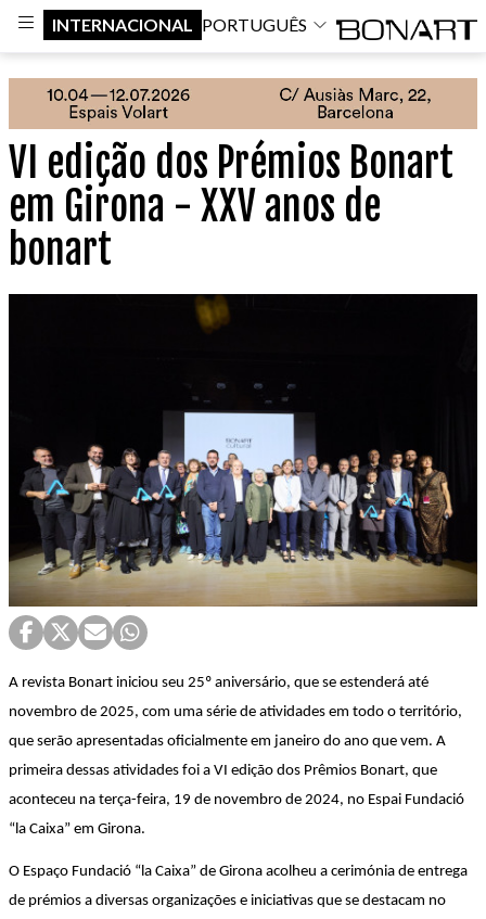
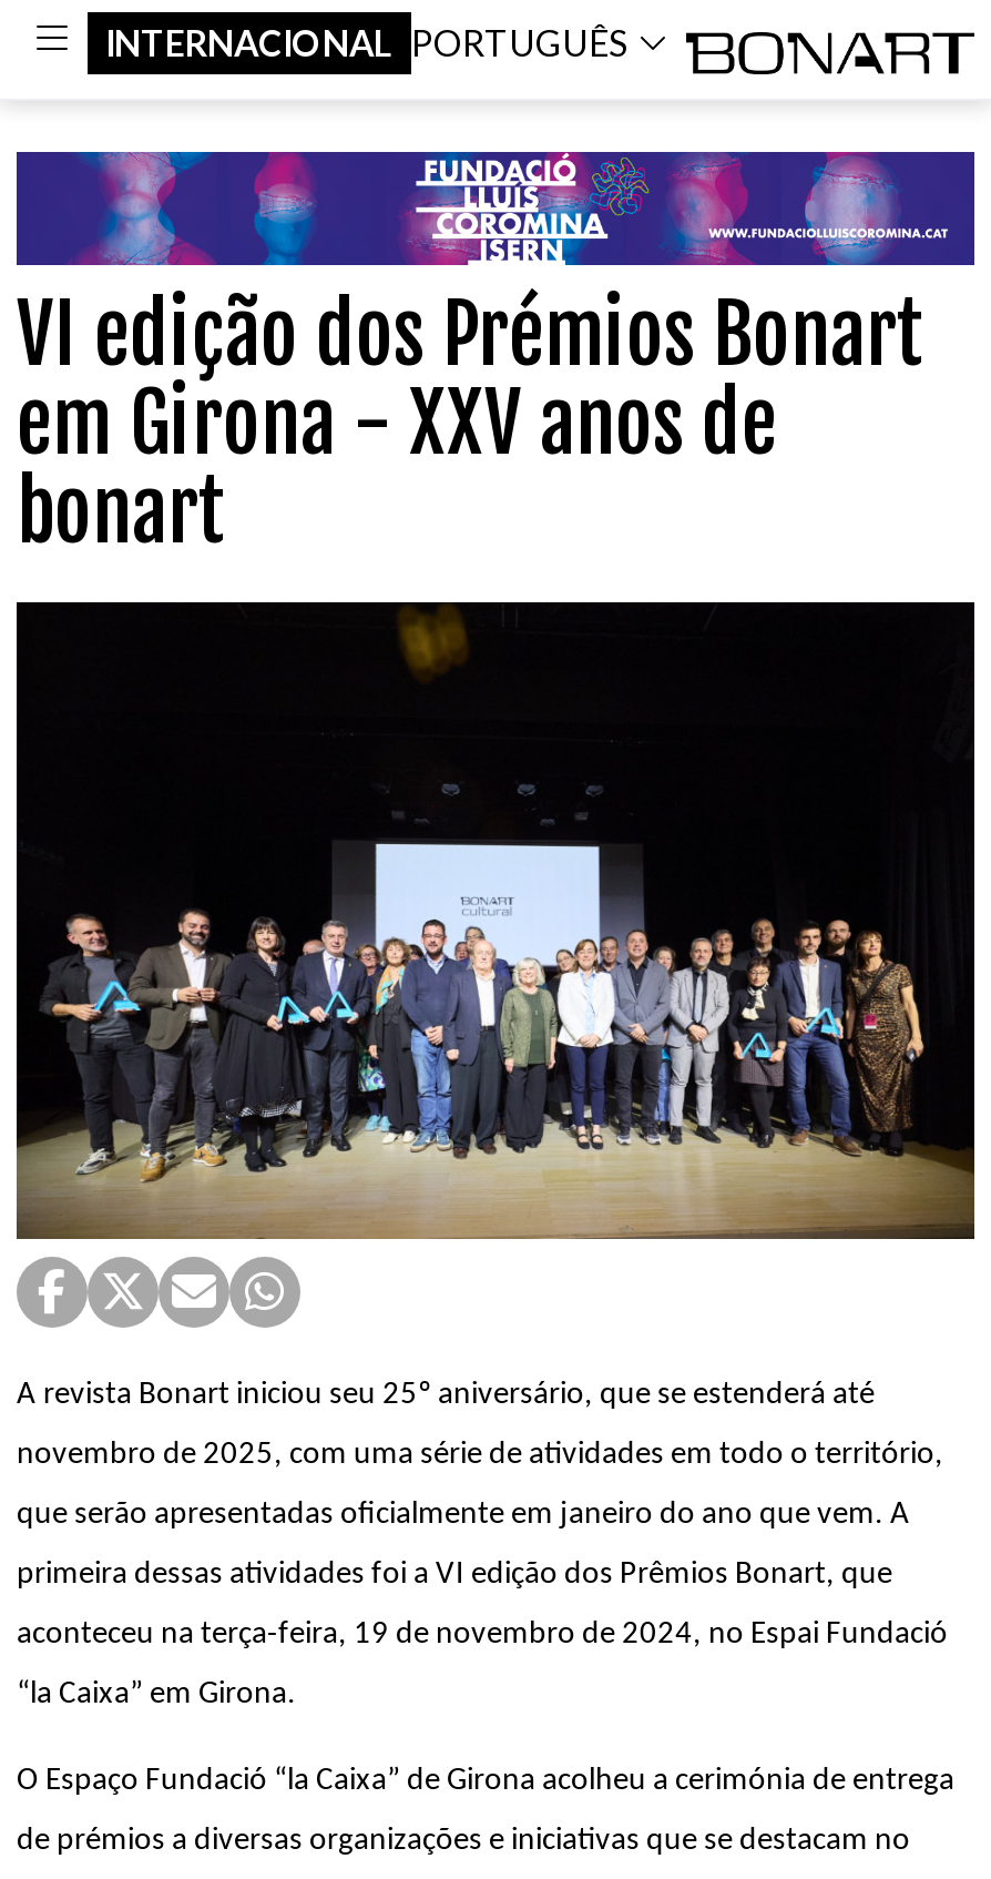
[9,78,477,129] [image] -> [14,150,977,267] [image]

